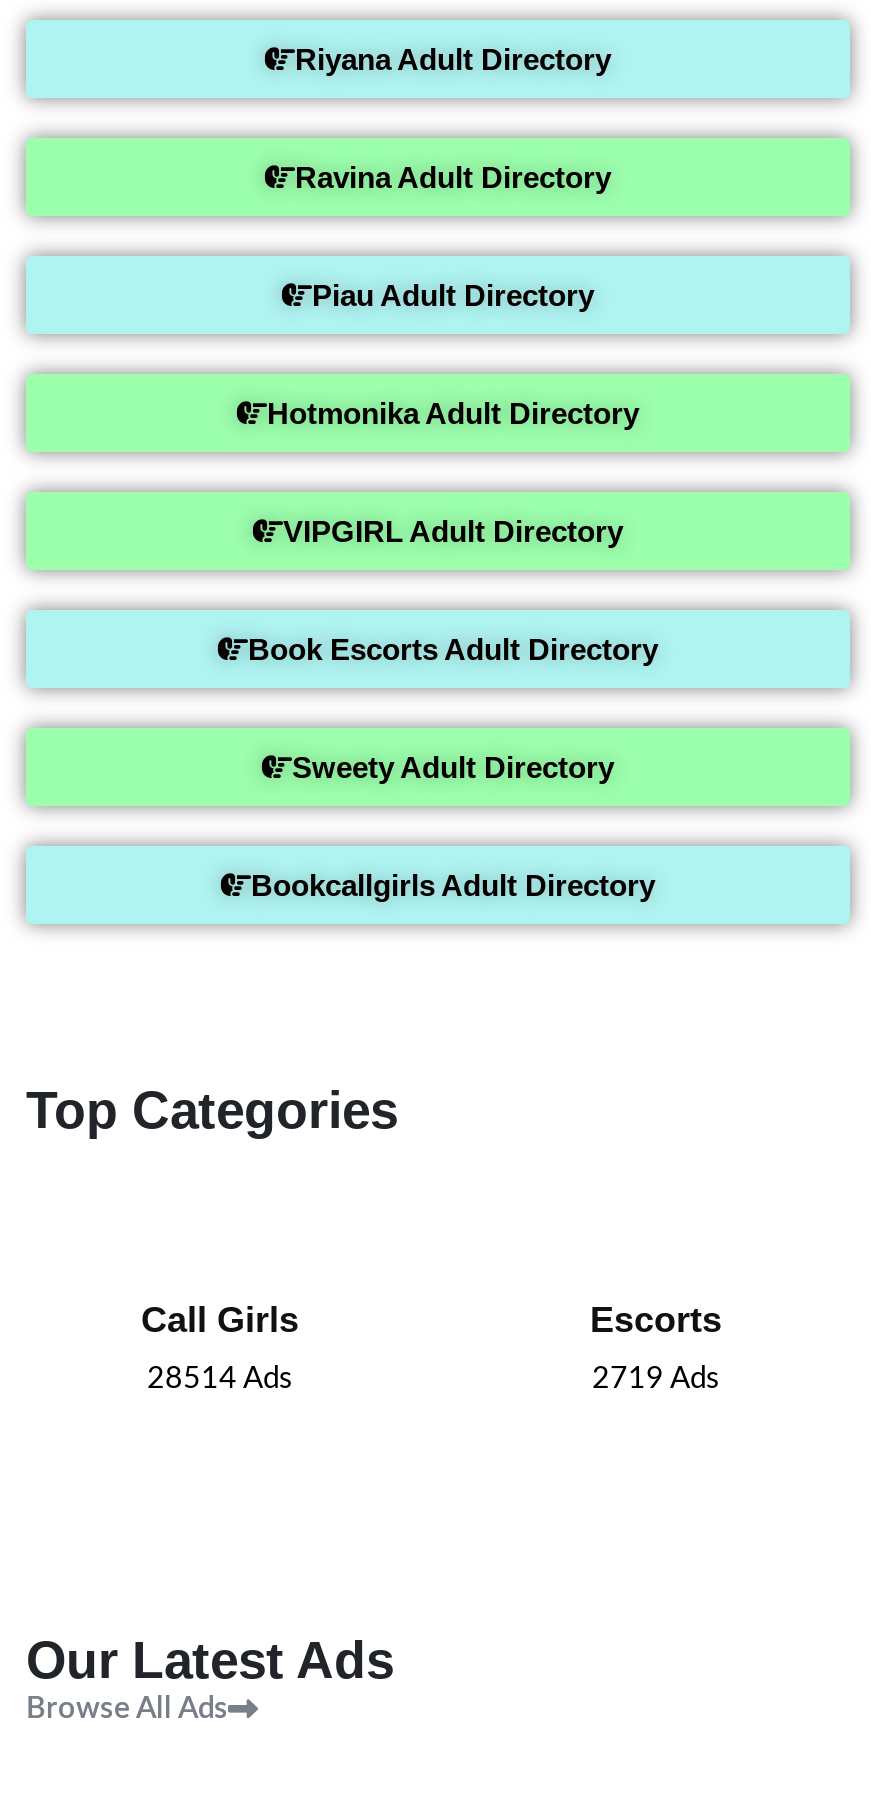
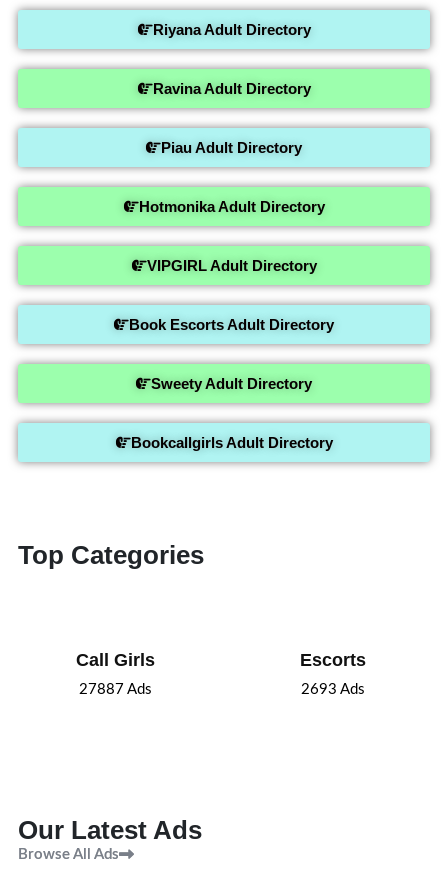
[147,1364,293,1394] 28514 Ads -> [78,682,151,697] 27887 Ads
[592,1364,720,1394] 2719 Ads -> [301,682,365,697] 2693 Ads

